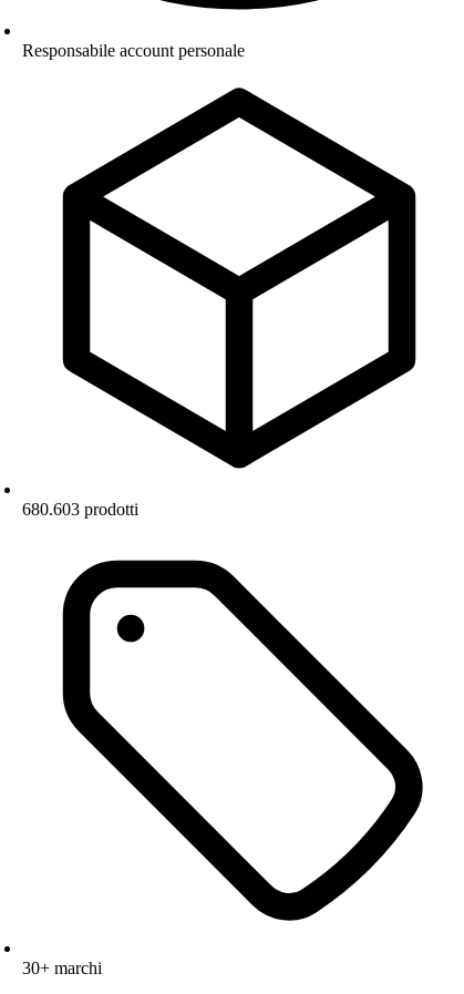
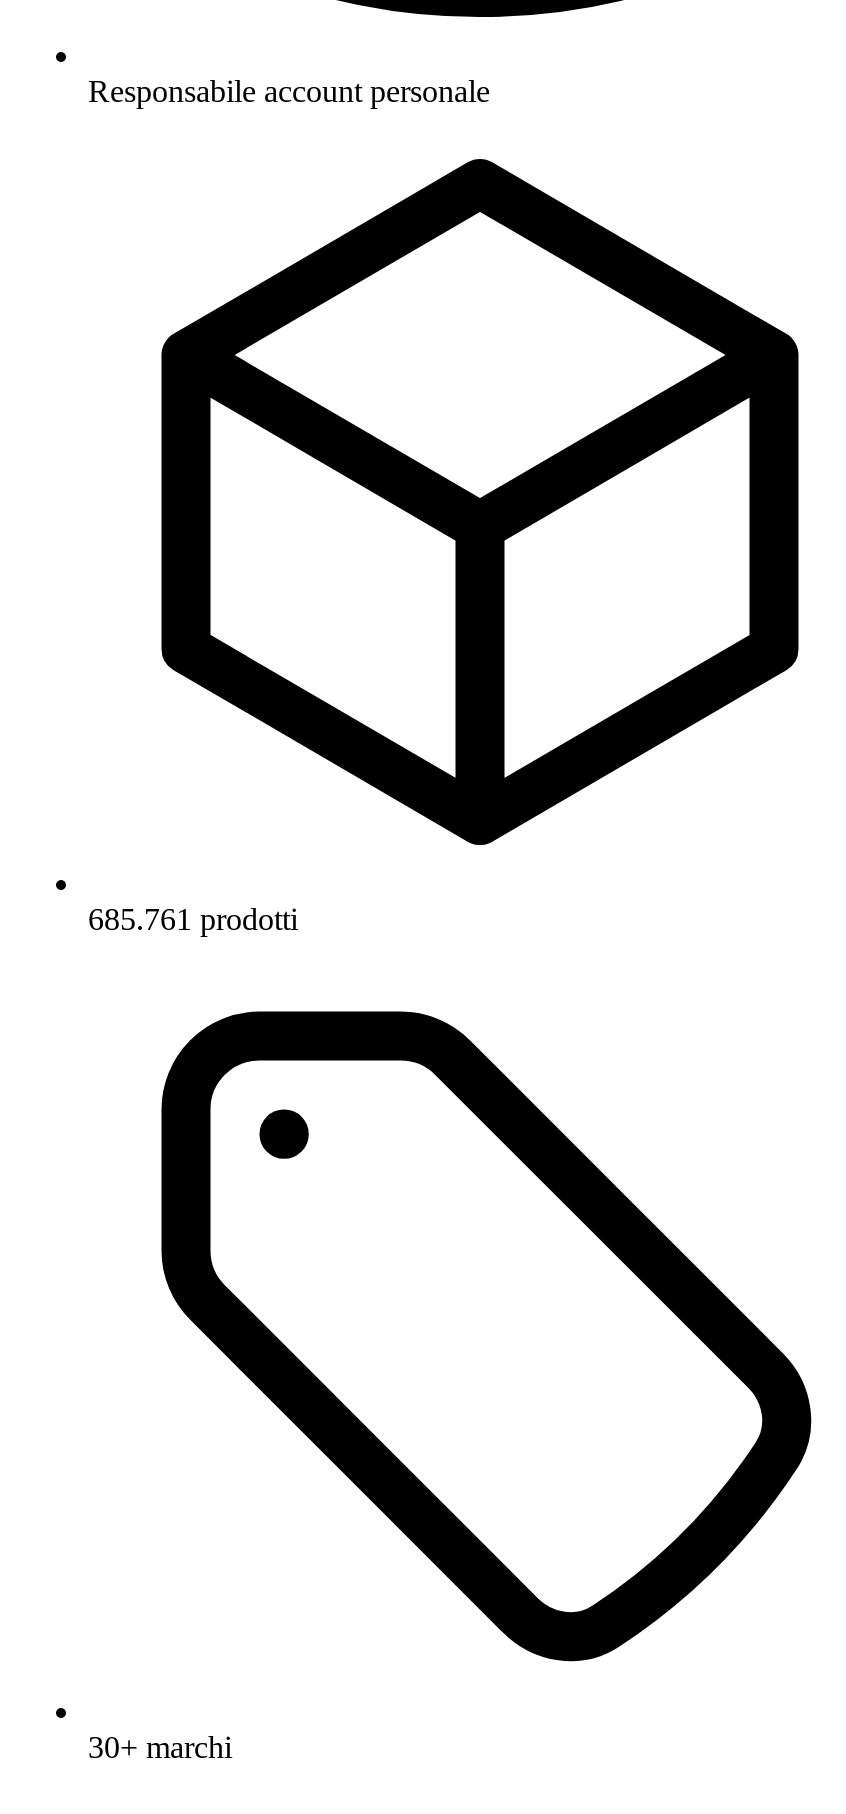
[22,500,138,518] 680.603 prodotti -> [88,902,298,936] 685.761 prodotti

